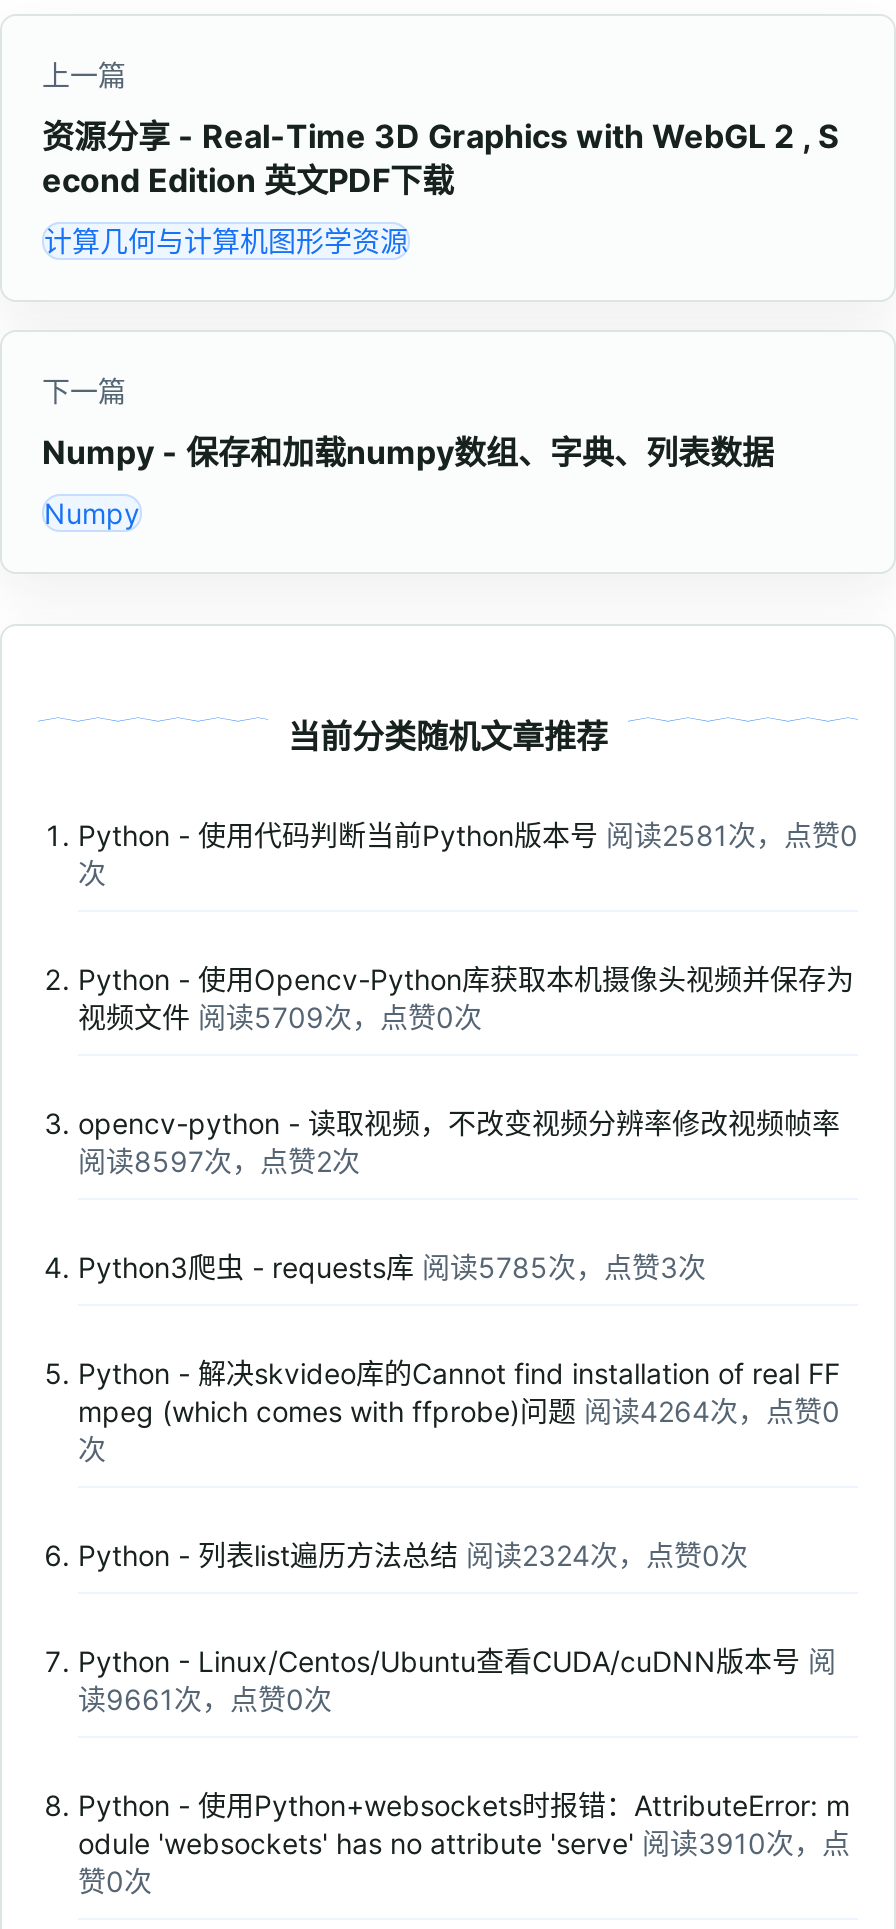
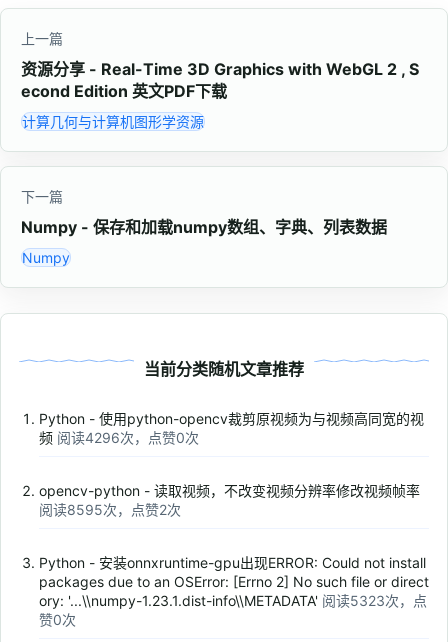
[78,818,858,1034] Python - 使用代码判断当前Python版本号阅读2581次，点赞0 | 次 | Python - 使用Opencv-Python库获取本机摄像头视频并保存为 | 视频文件阅读5709次，点赞0次 -> [39,410,424,446] Python - 使用python-opencv裁剪原视频为与视频高同宽的视 | 频阅读4296次，点赞0次
[78,1144,850,1860] 阅读8597次，点赞2次 | Python3爬虫 - requests库阅读5785次，点赞3次 | Python - 解决skvideo库的Cannot find installation of real FF | mpeg (which comes with ffprobe)问题阅读4264次，点赞0 | 次 | Python - 列表list遍历方法总结阅读2324次，点赞0次 | Python - Linux/Centos/Ubuntu查看CUDA/cuDNN版本号阅 | 读9661次，点赞0次 | Python - 使用Python+websockets时报错：AttributeError: m | odule 'websockets' has no attribute 'serve'阅读3910次，点 -> [39,501,429,609] 阅读8595次，点赞2次 | Python - 安装onnxruntime-gpu出现ERROR: Could not install | packages due to an OSError: [Errno 2] No such file or direct | ory: '...\\numpy-1.23.1.dist-info\\METADATA'阅读5323次，点

